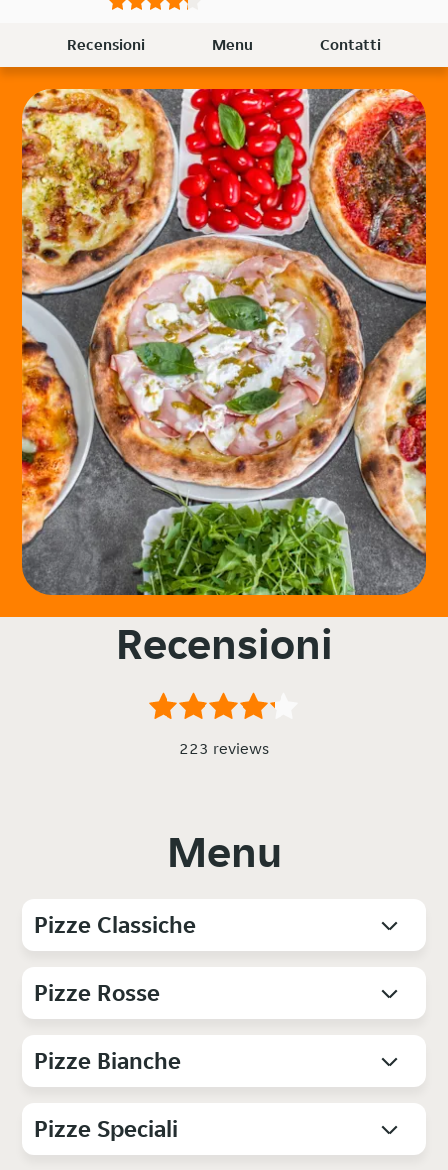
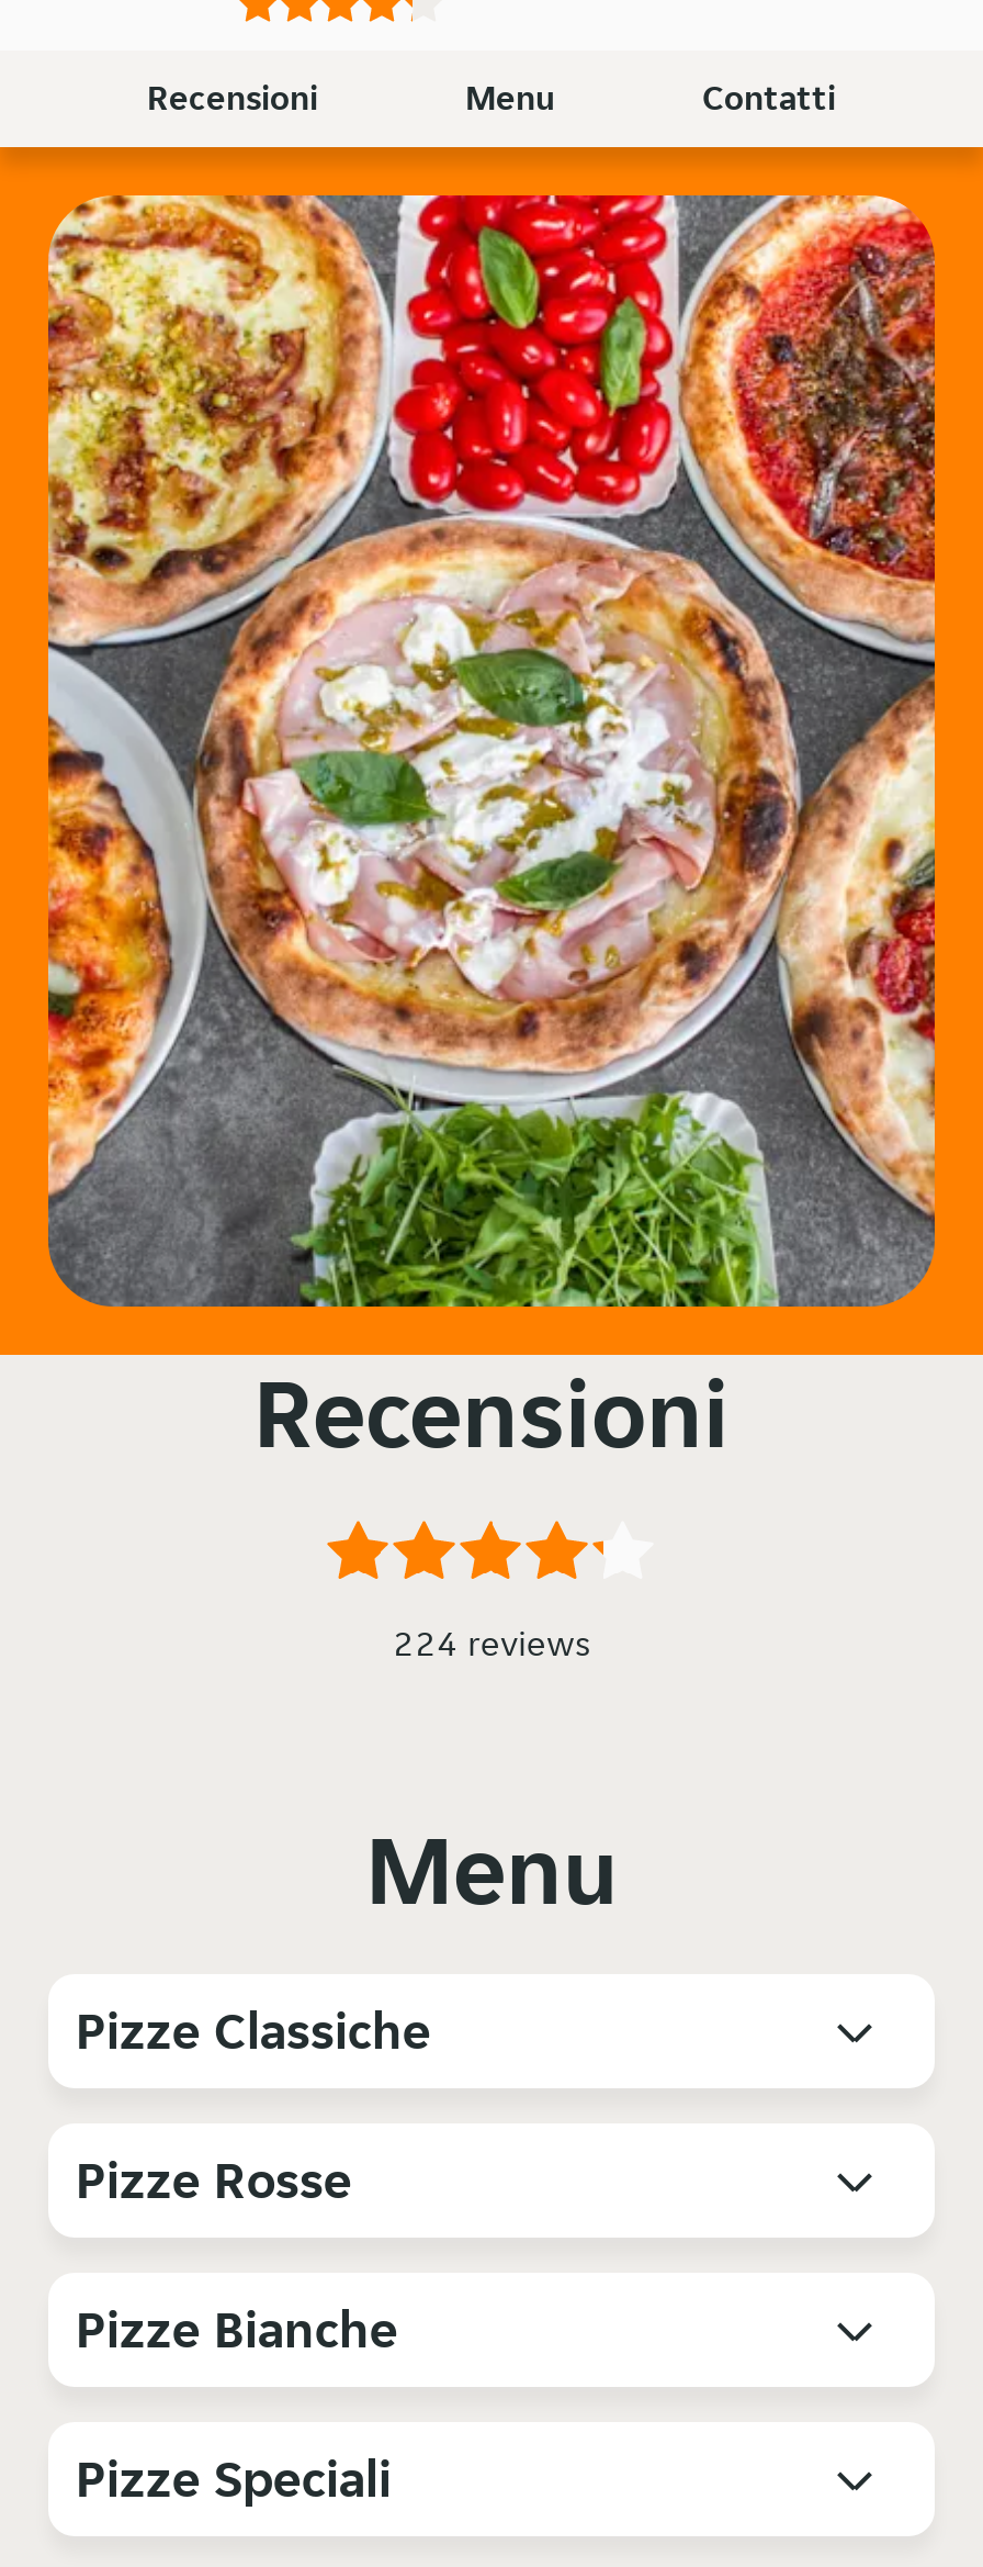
[179,738,269,759] 223 reviews -> [393,1621,590,1667] 224 reviews

